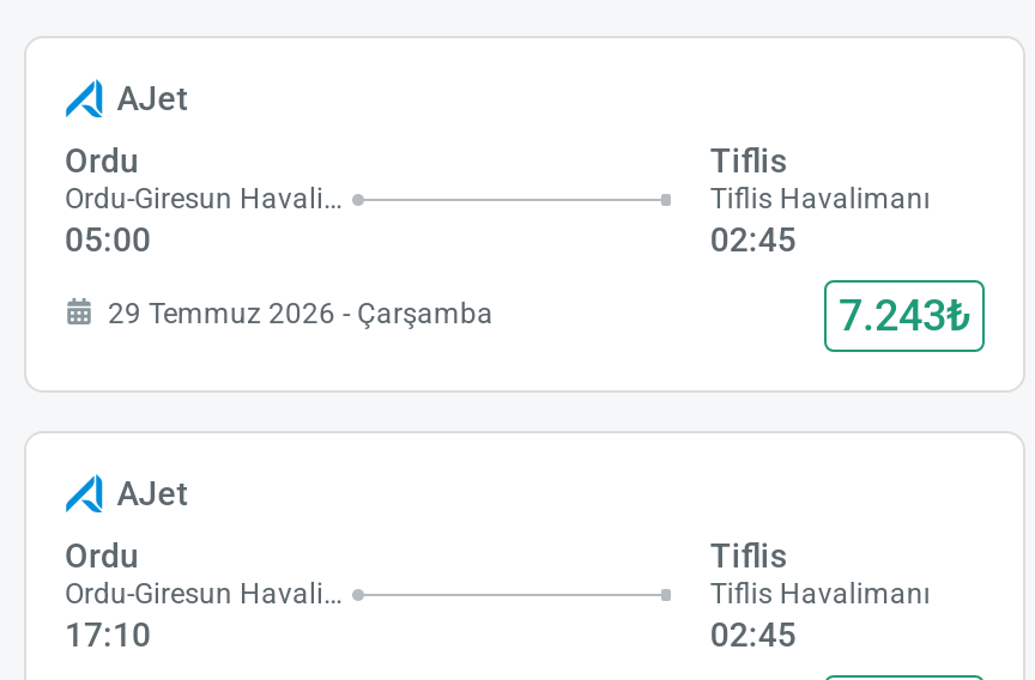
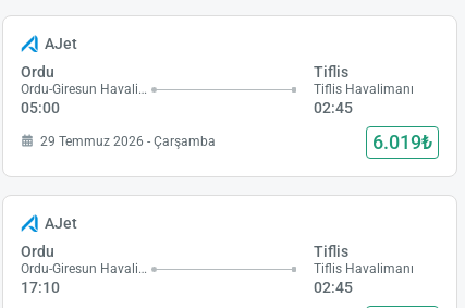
[839,291,970,341] 7.243₺ -> [372,131,432,154] 6.019₺

